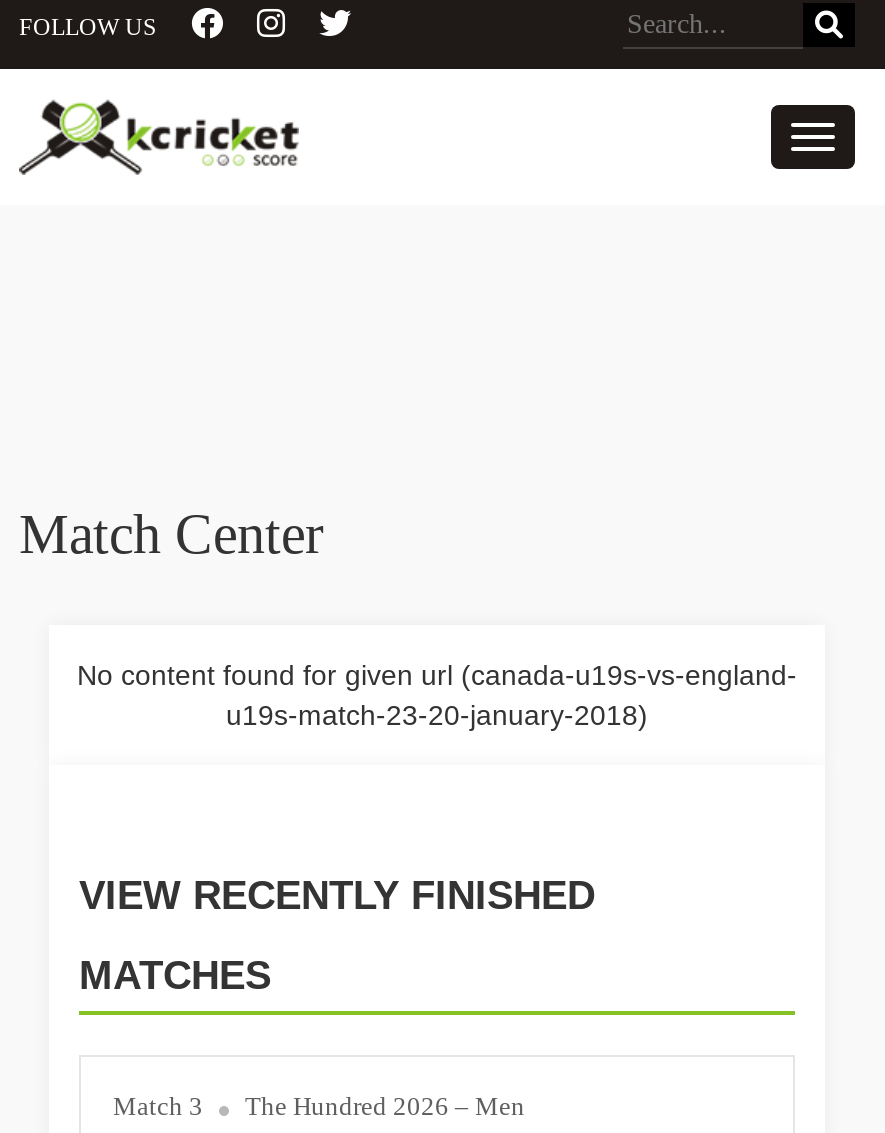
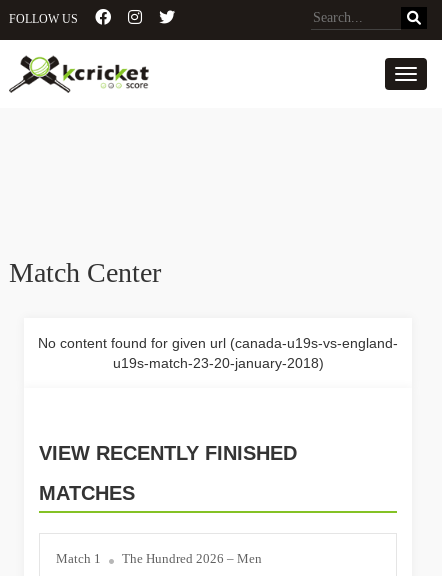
[113,1090,525,1120] Match 3 The Hundred 2026 – Men -> [56,551,262,566] Match 1 The Hundred 2026 – Men

